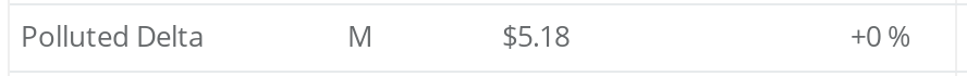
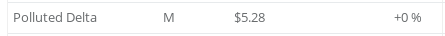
[502,16,570,55] $5.18 -> [234,8,265,26] $5.28

